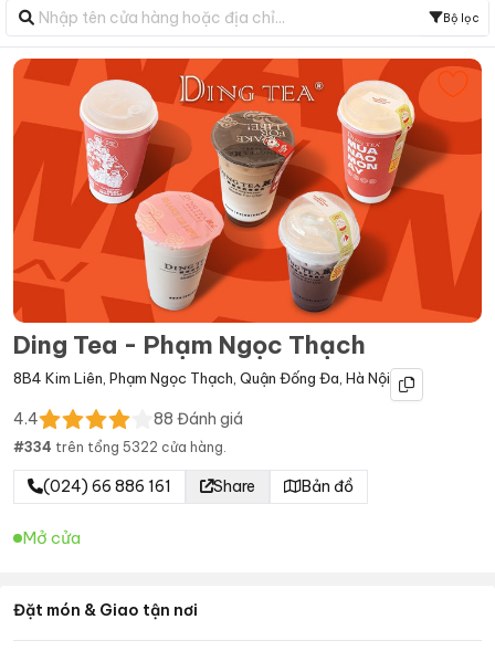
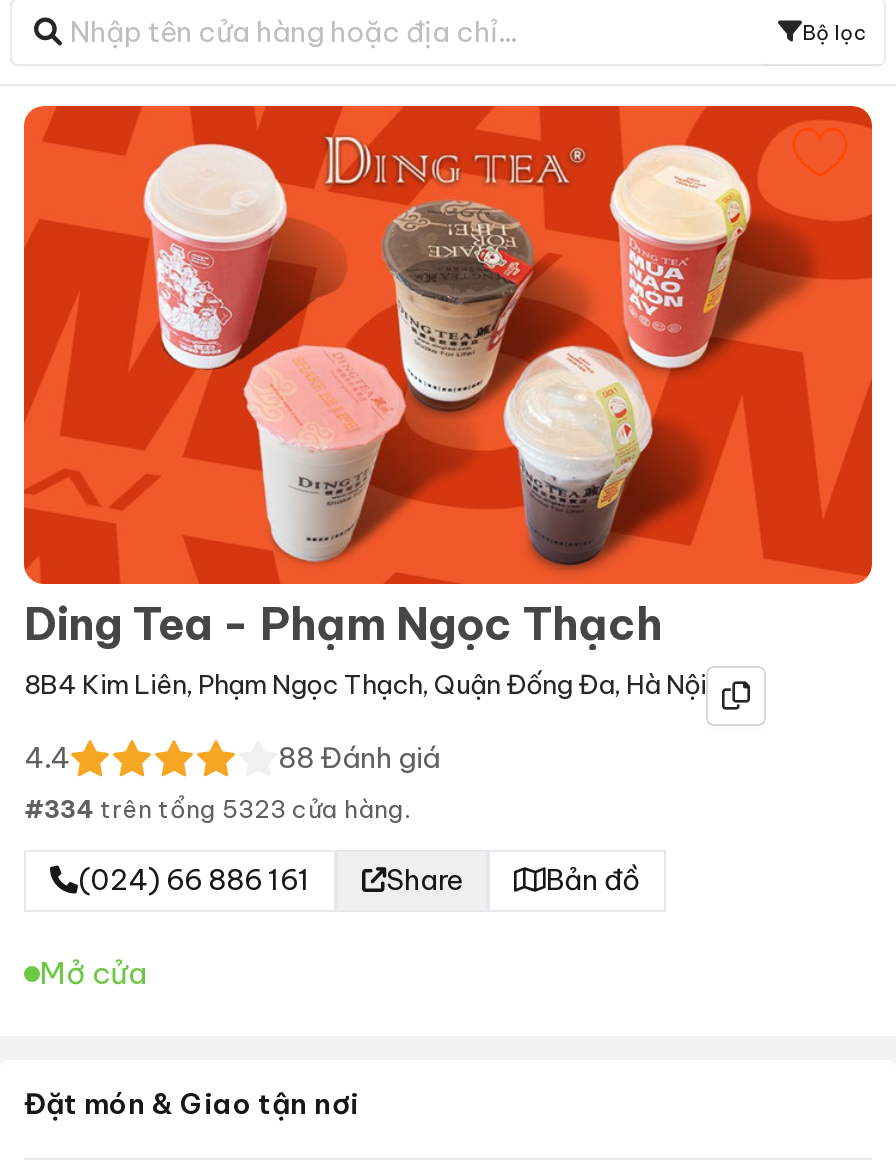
[13,439,227,455] #334 trên tổng 5322 cửa hàng. -> [24,794,410,824] #334 trên tổng 5323 cửa hàng.

